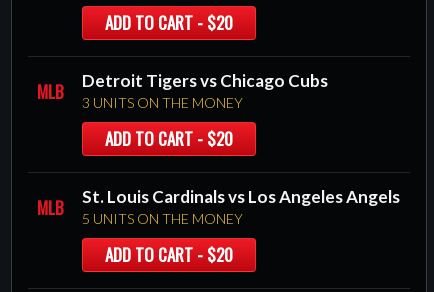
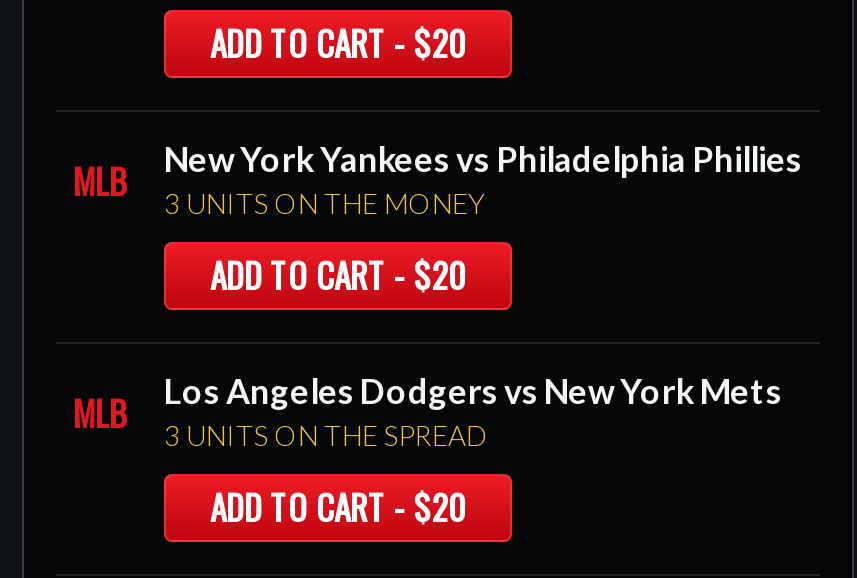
[82,70,328,91] Detroit Tigers vs Chicago Cubs -> [164,138,802,180] New York Yankees vs Philadelphia Phillies
[82,186,400,207] St. Louis Cardinals vs Los Angeles Angels -> [164,370,782,412] Los Angeles Dodgers vs New York Mets
[82,210,243,227] 5 UNITS ON THE MONEY -> [164,418,488,452] 3 UNITS ON THE SPREAD

